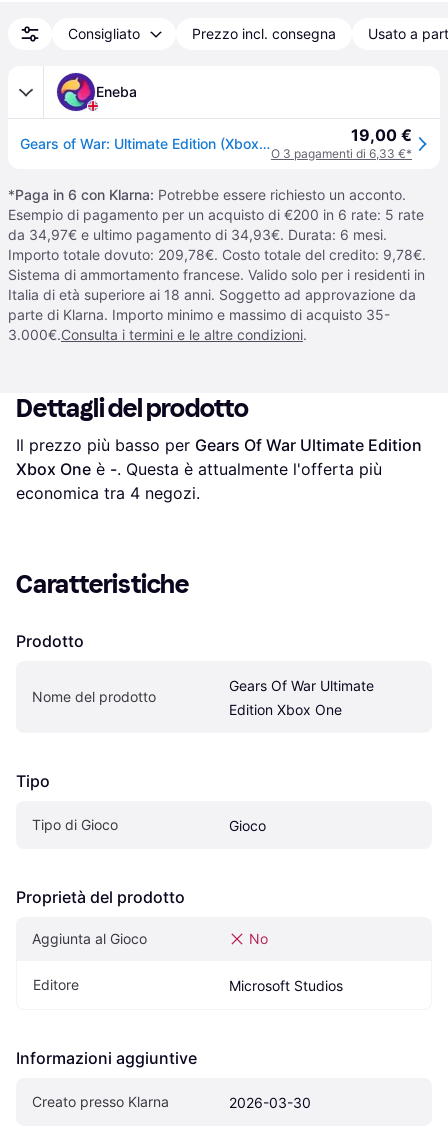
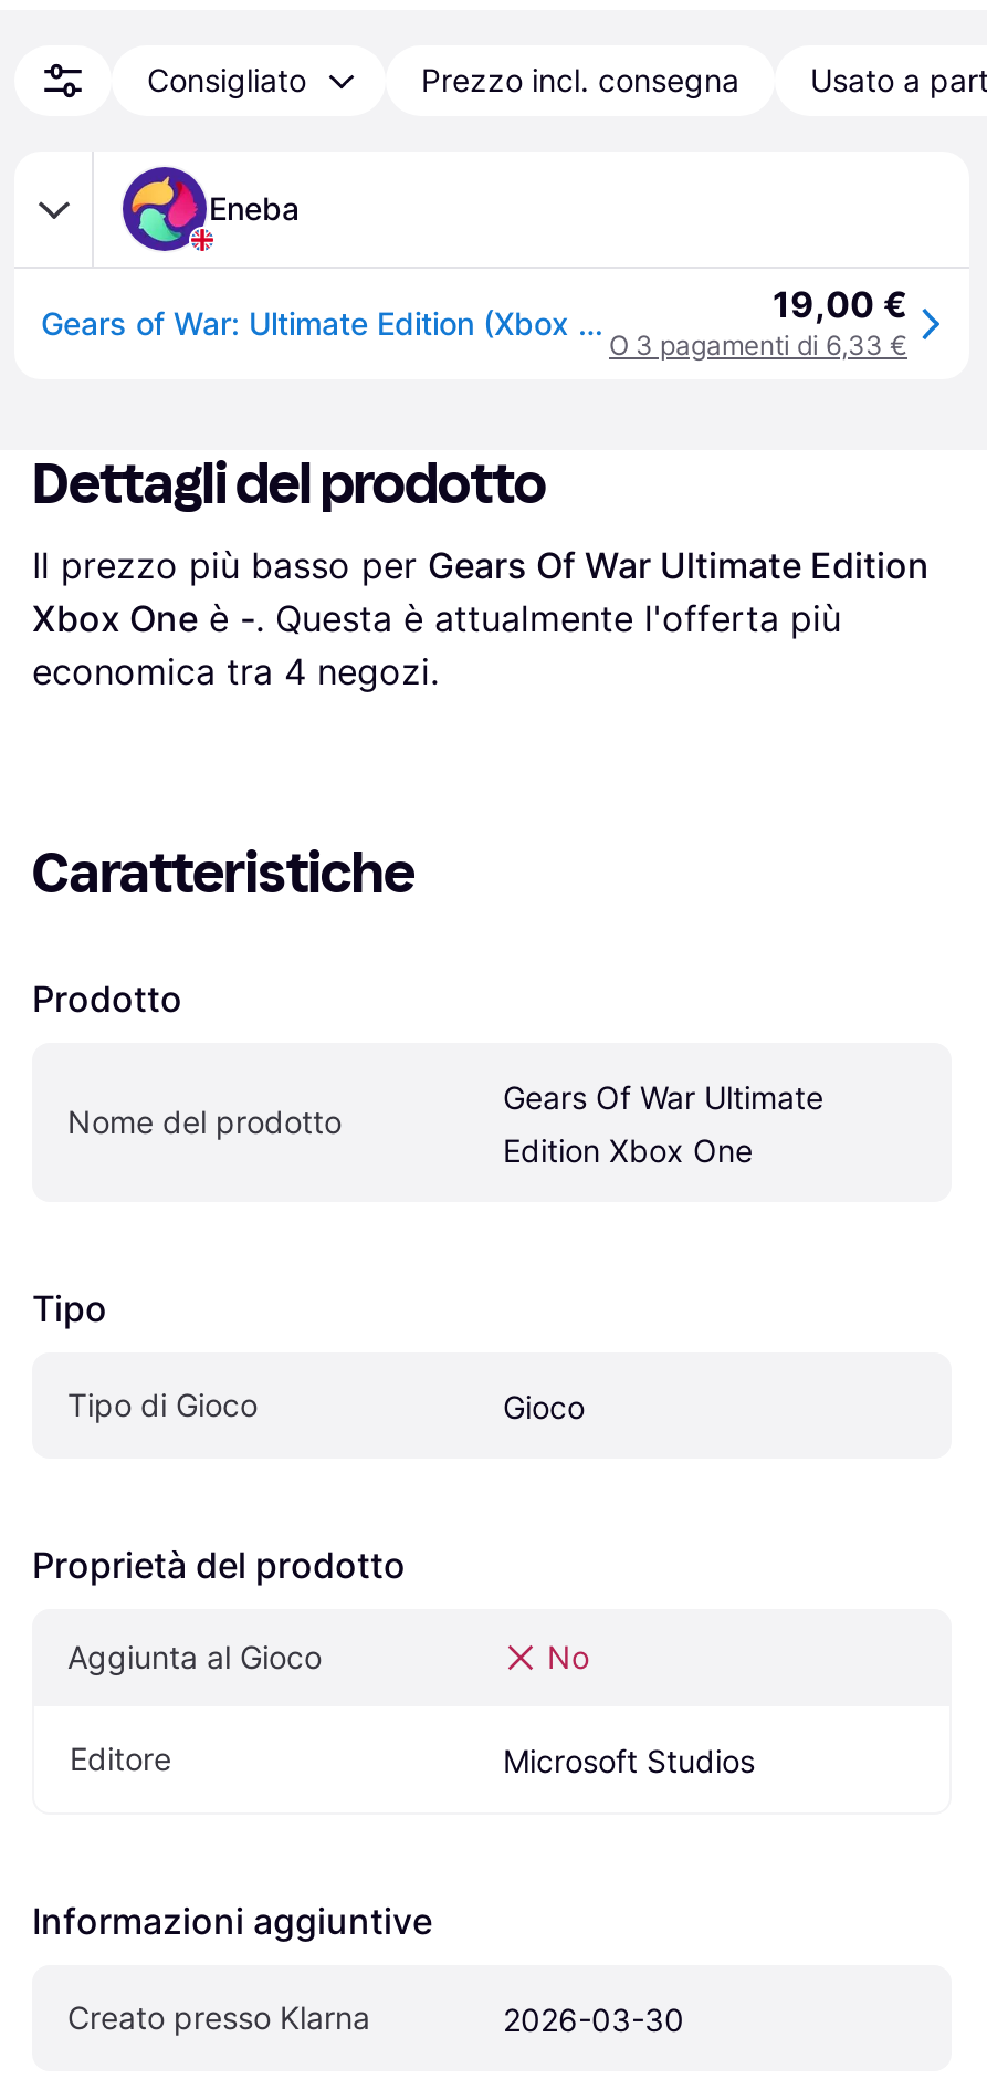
[8,146,426,343] O 3 pagamenti di 6,33 €* | *Paga in 6 con Klarna: Potrebbe essere richiesto un acconto. | Esempio di pagamento per un acquisto di €200 in 6 rate: 5 rate | da 34,97€ e ultimo pagamento di 34,93€. Durata: 6 mesi. | Importo totale dovuto: 209,78€. Costo totale del credito: 9,78€. | Sistema di ammortamento francese. Valido solo per i residenti in | Italia di età superiore ai 18 anni. Soggetto ad approvazione da | parte di Klarna. Importo minimo e massimo di acquisto 35- | 3.000€.Consulta i termini e le altre condizioni. -> [609,328,907,362] O 3 pagamenti di 6,33 €

